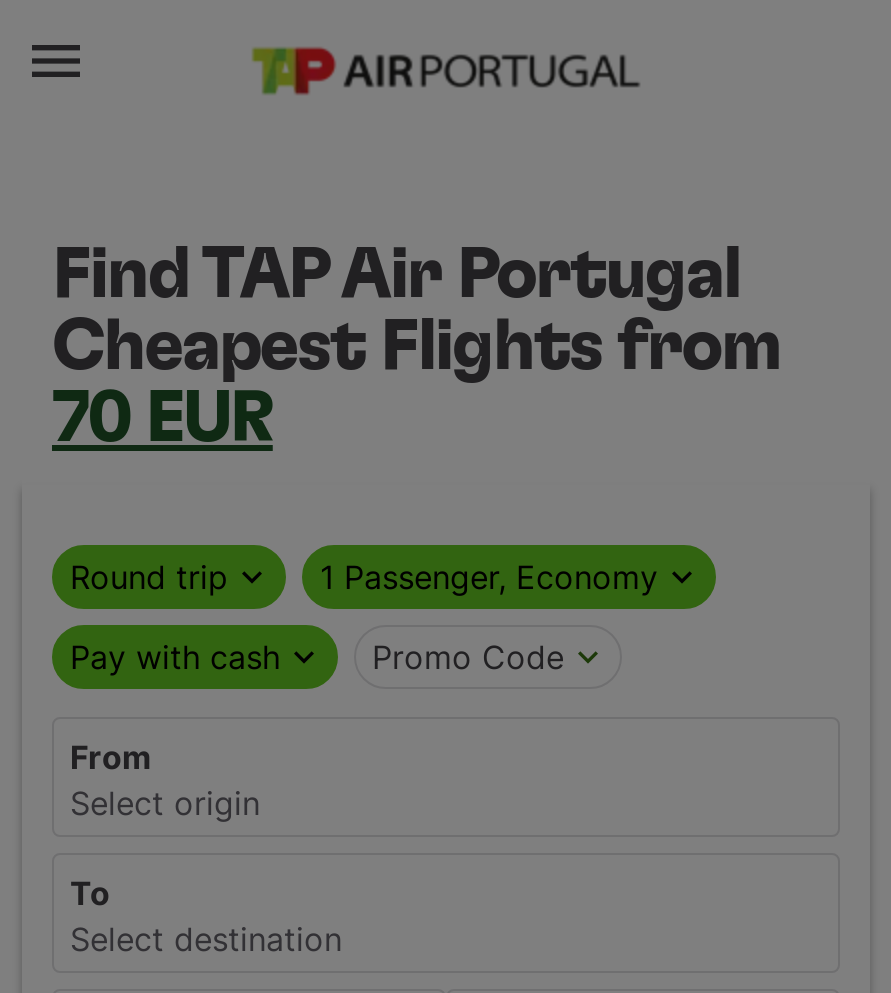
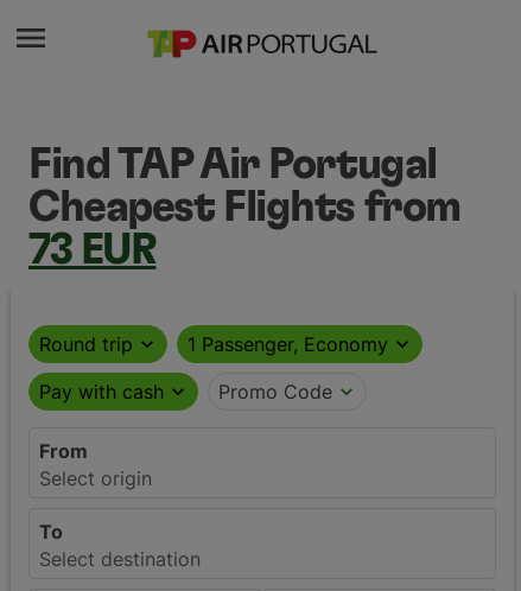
[52,383,273,455] 70 EUR -> [28,229,156,272] 73 EUR

